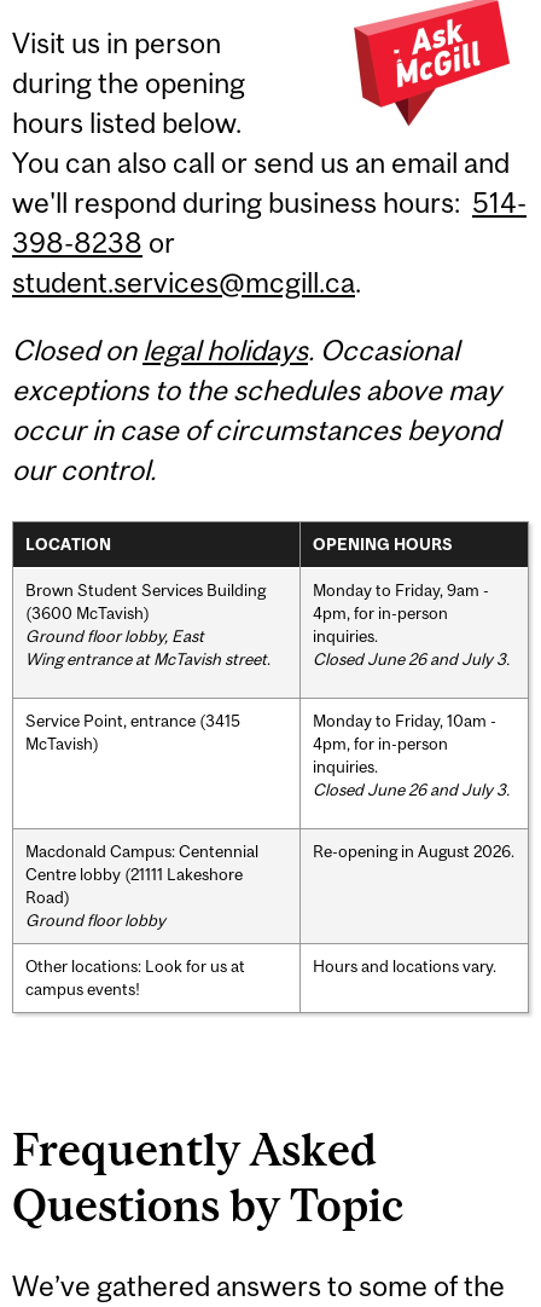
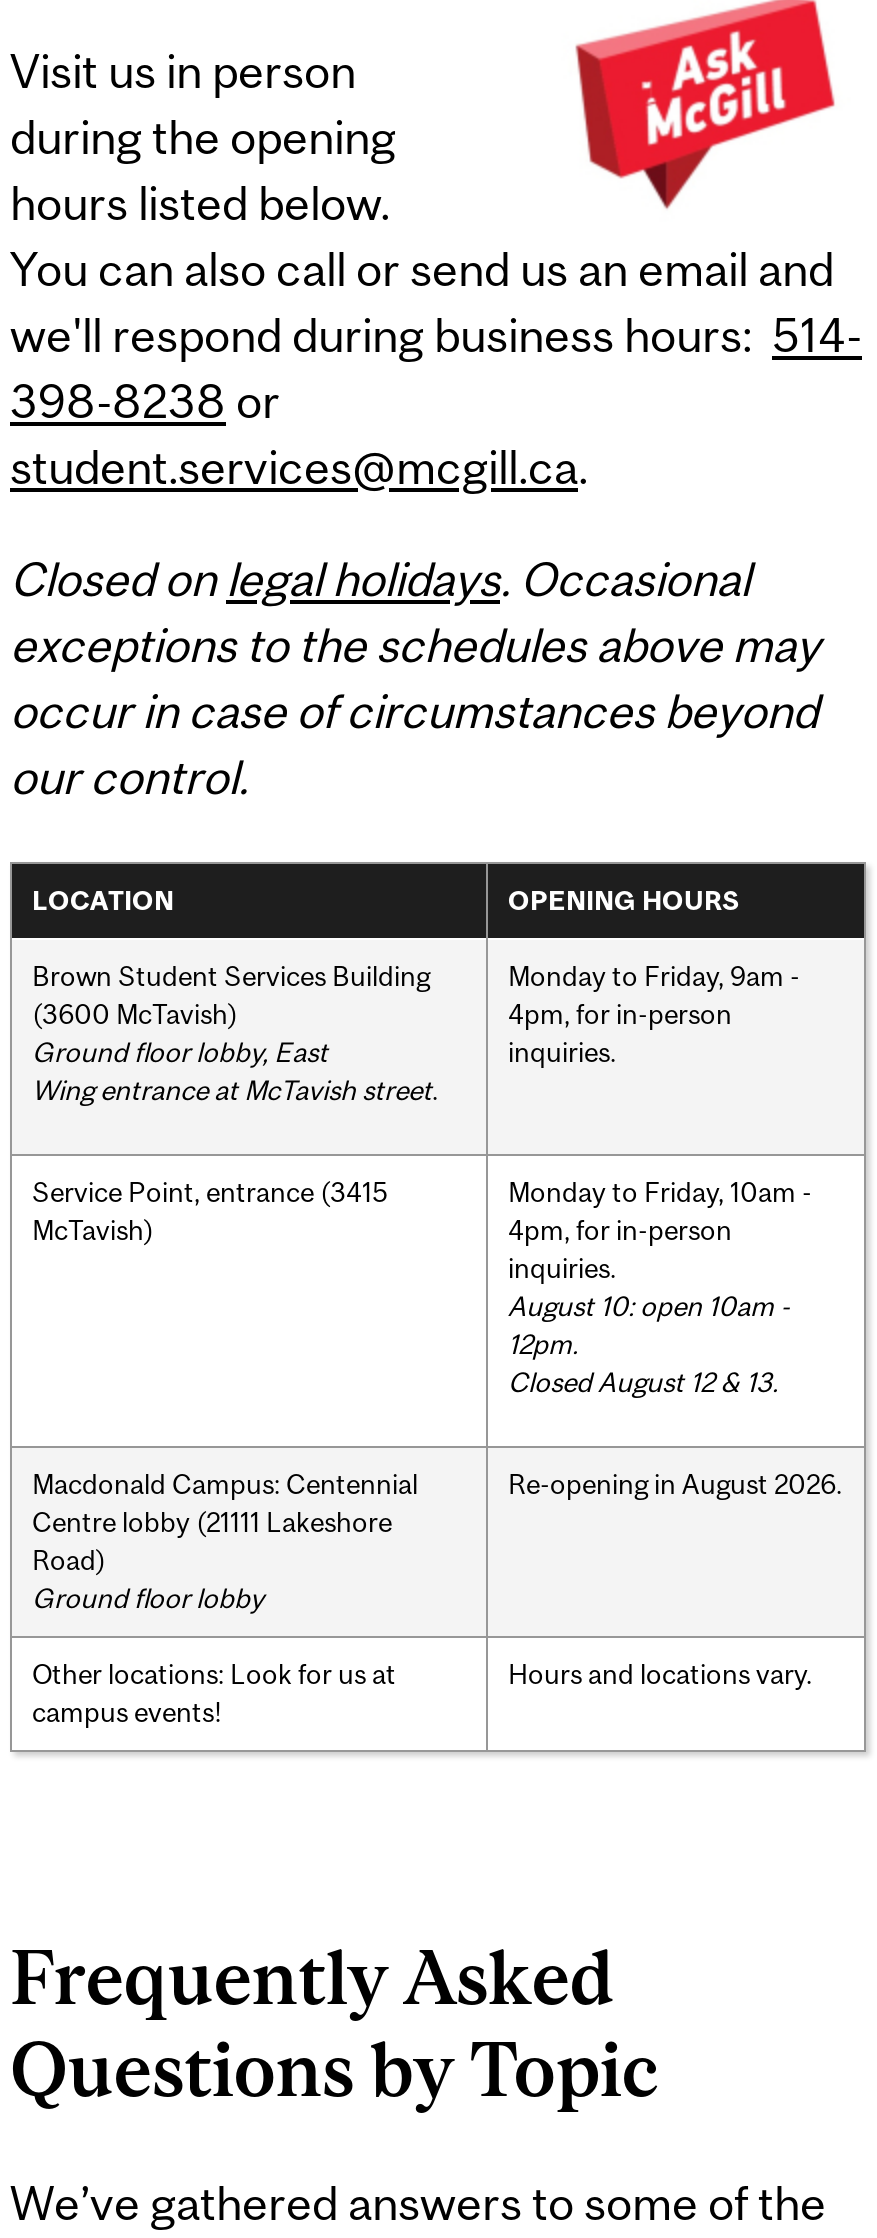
[313,649,510,668] Closed June 26 and July 3. -> none
[313,779,510,799] Closed June 26 and July 3. -> [508,1289,790,1397] August 10: open 10am - | 12pm. | Closed August 12 & 13.

